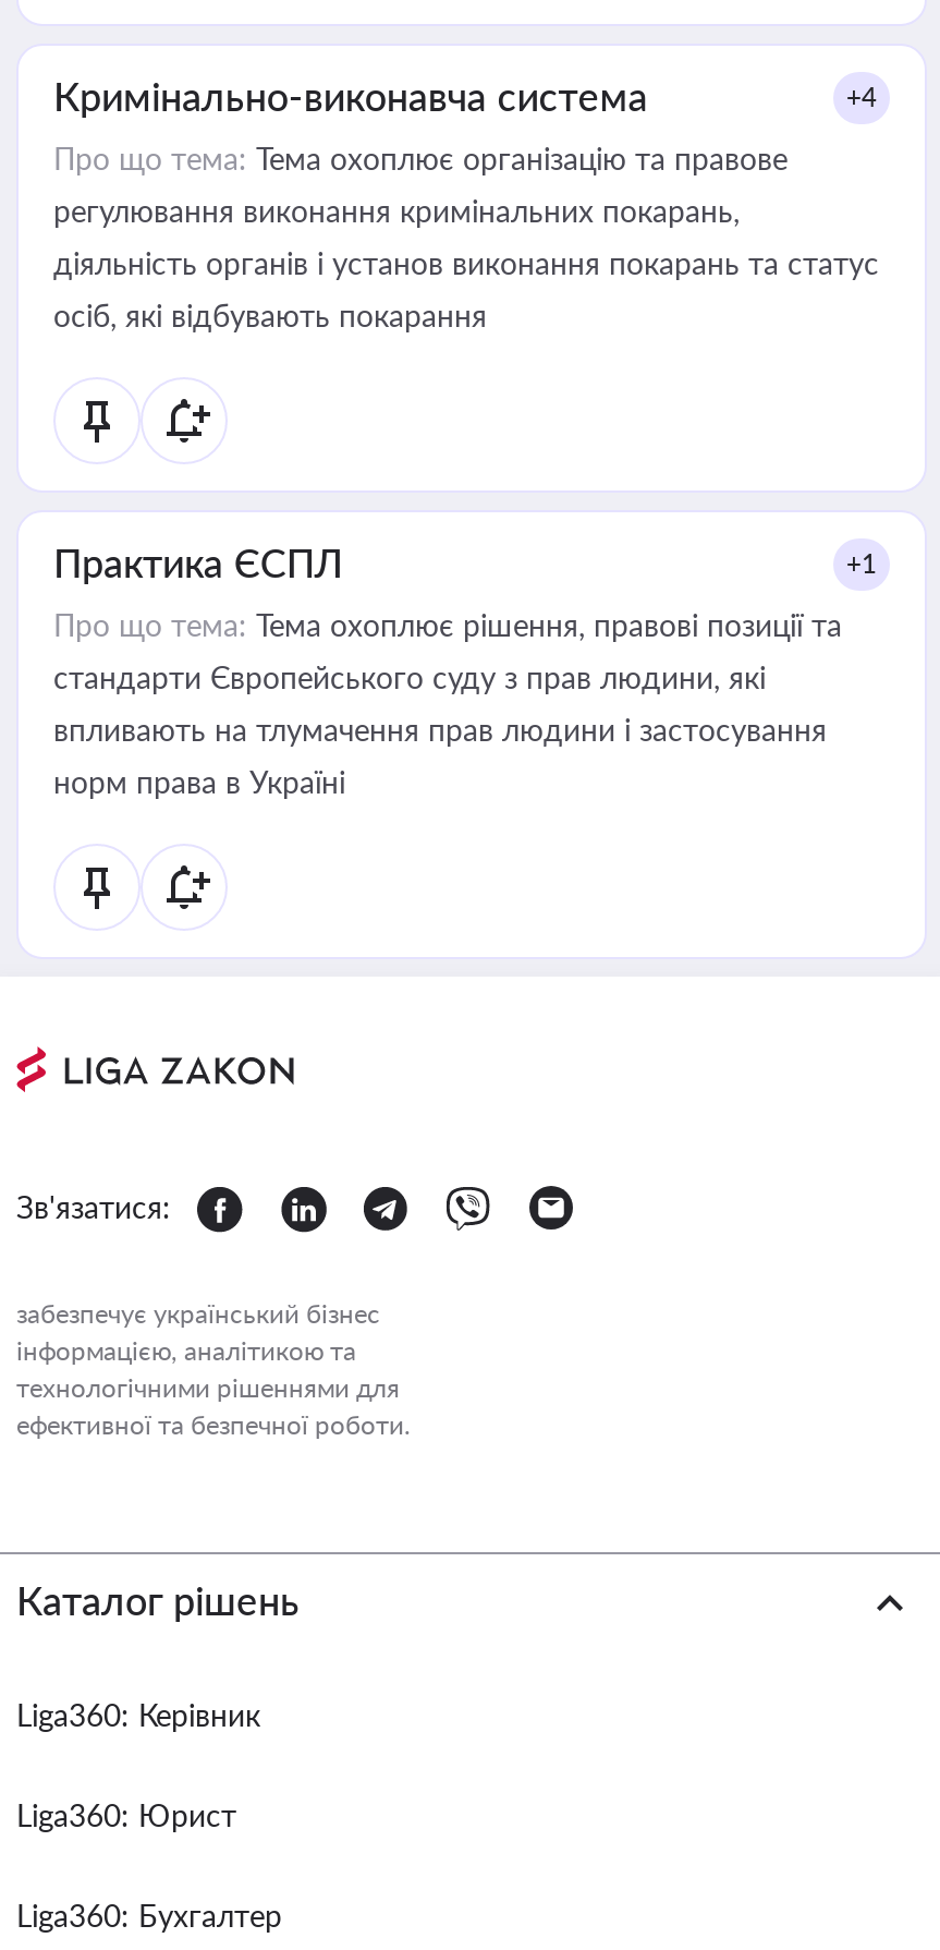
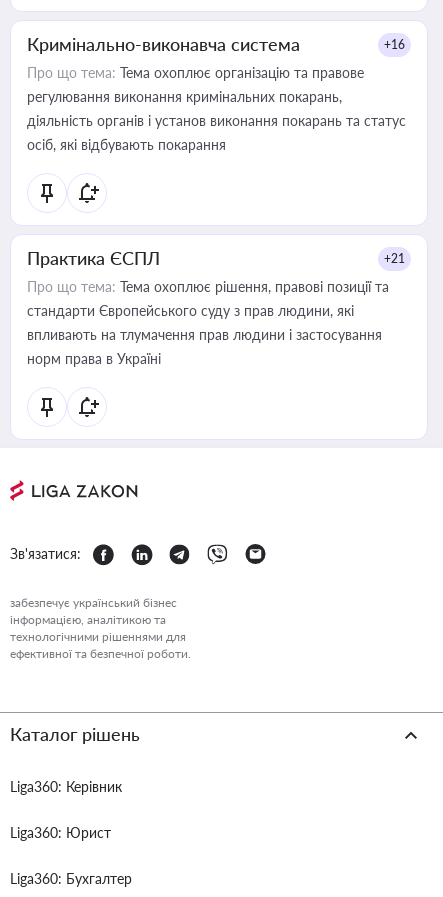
[846,81,877,113] +4 -> [384,37,405,52] +16
[846,547,877,580] +1 -> [384,251,405,266] +21

